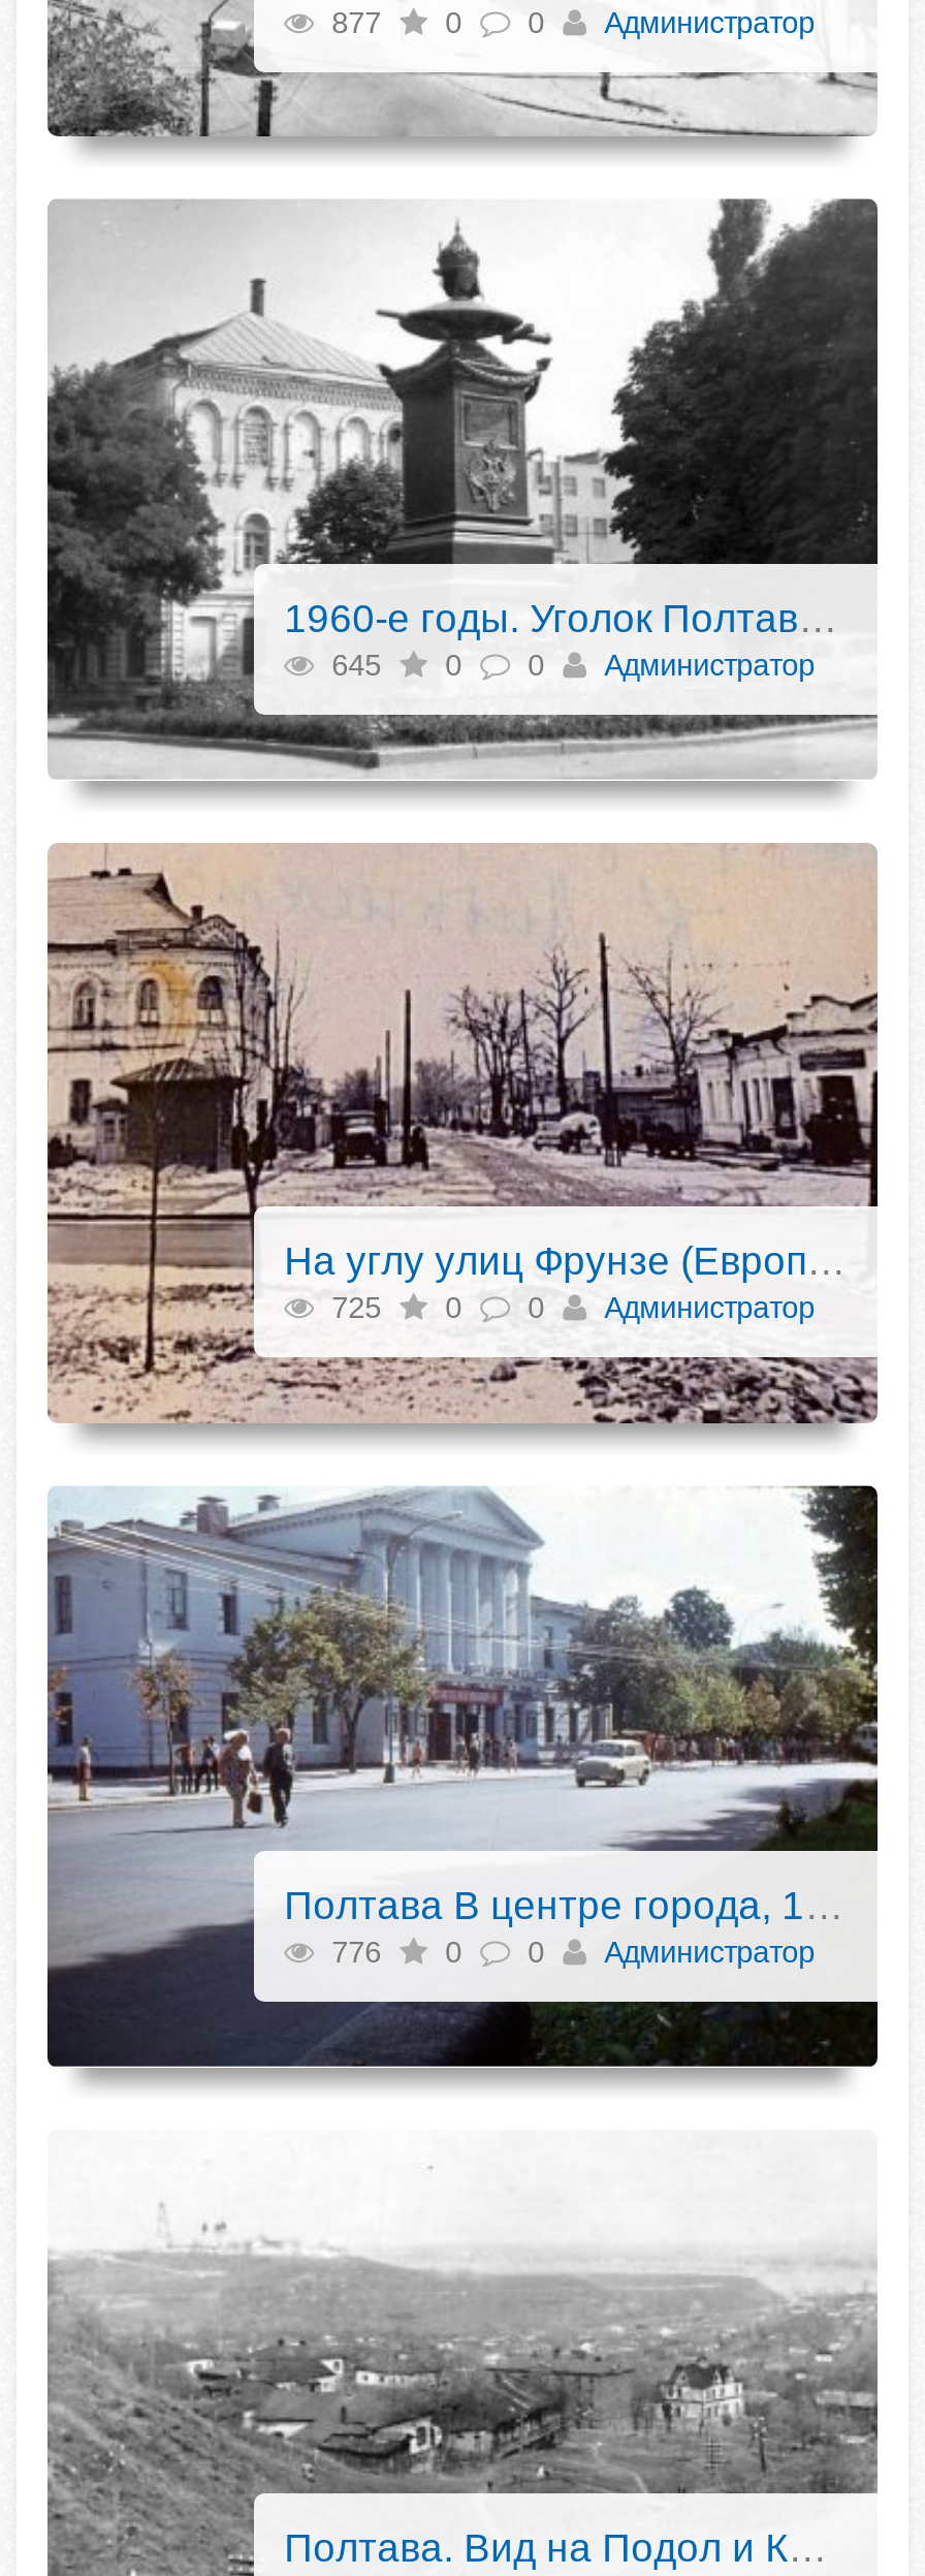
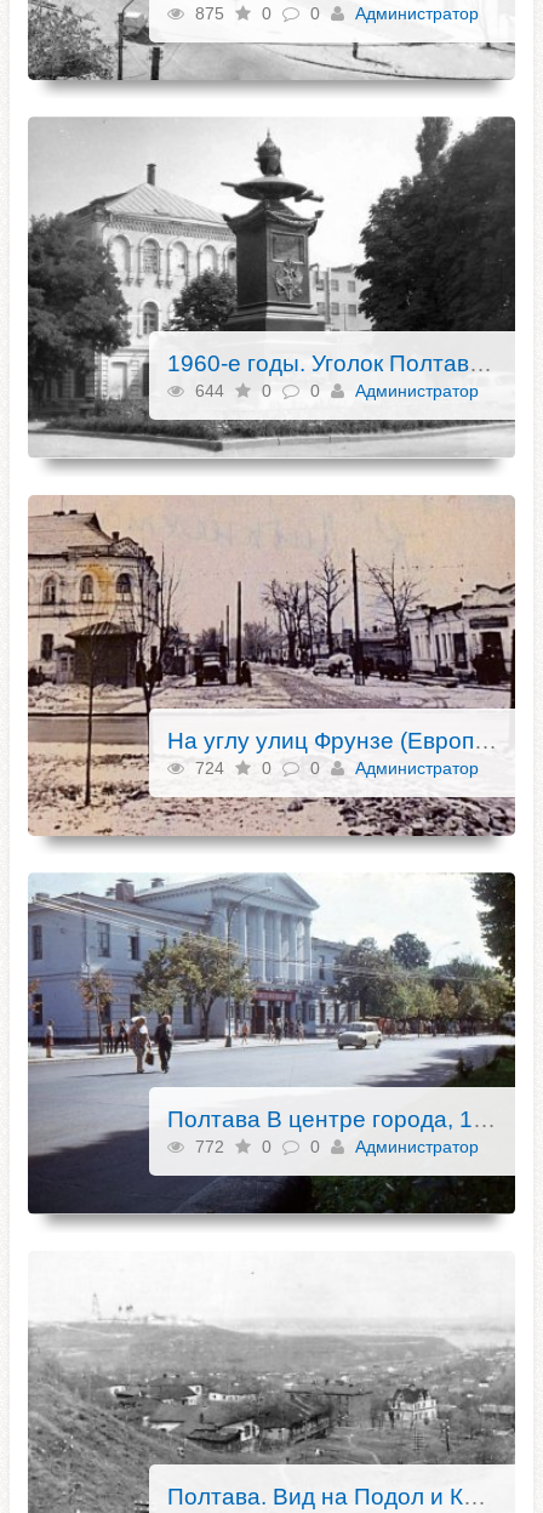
[323,6,815,39] 877 0 0 Администратор -> [190,3,478,23] 875 0 0 Администратор
[323,649,815,682] 645 0 0 Администратор -> [190,381,478,400] 644 0 0 Администратор
[323,1292,815,1325] 725 0 0 Администратор -> [190,759,478,778] 724 0 0 Администратор
[323,1935,815,1968] 776 0 0 Администратор -> [190,1137,478,1156] 772 0 0 Администратор

